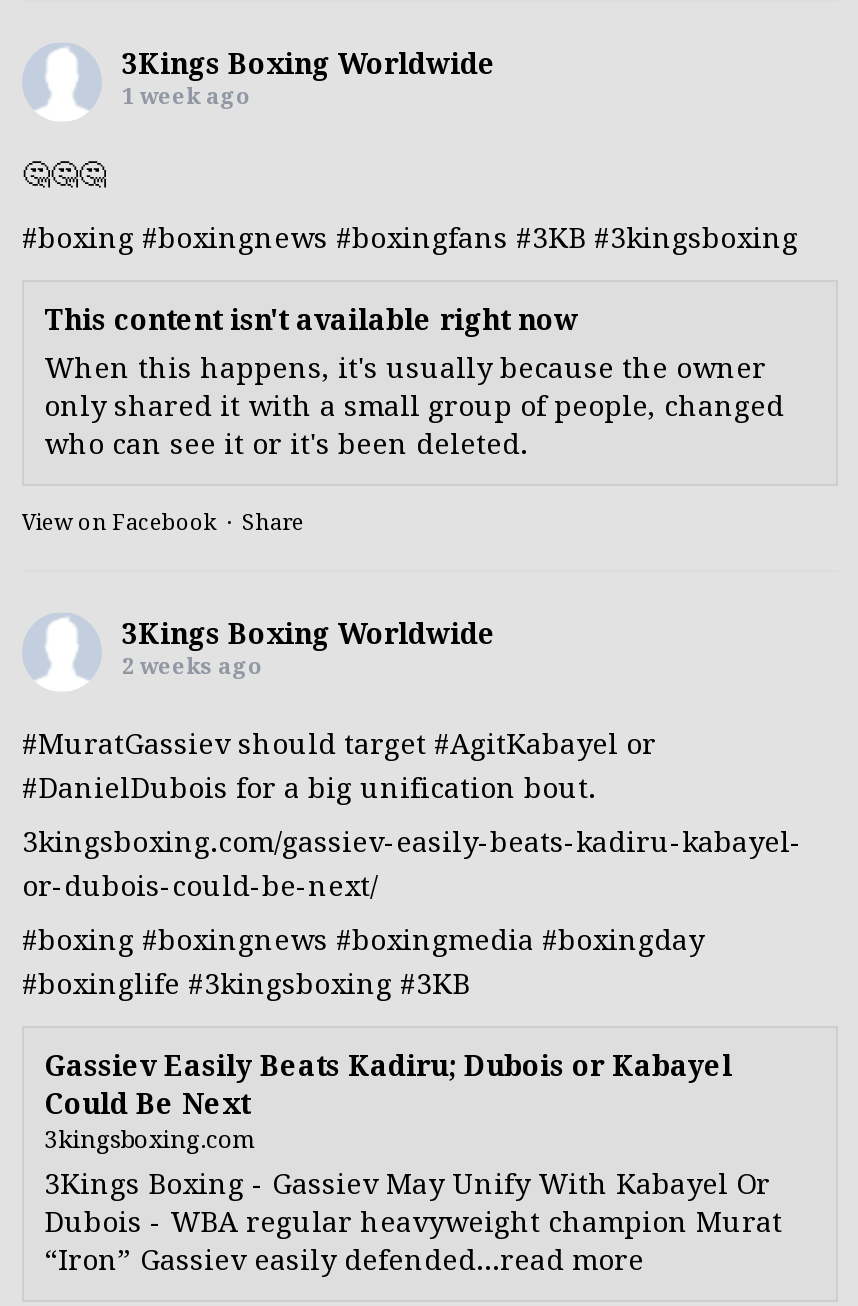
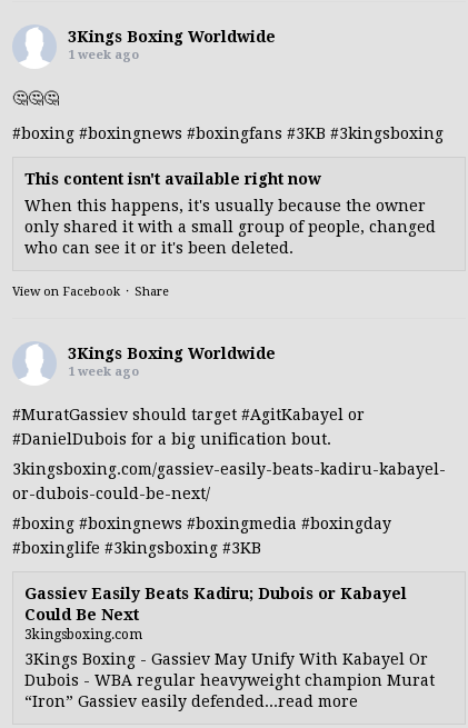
[122,655,262,681] 2 weeks ago -> [68,364,139,379] 1 week ago

